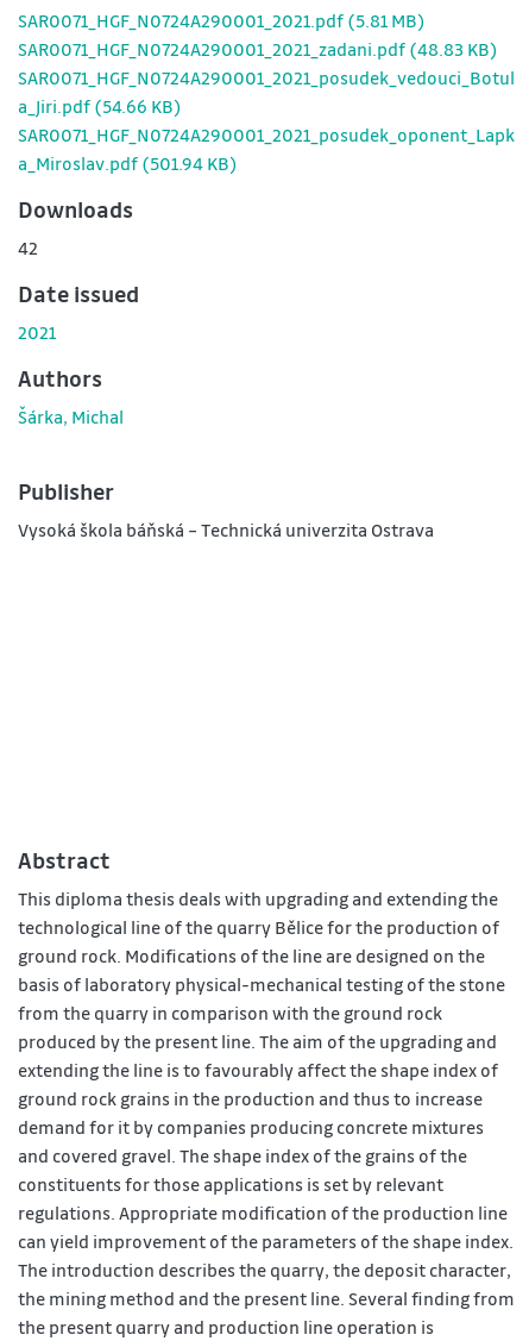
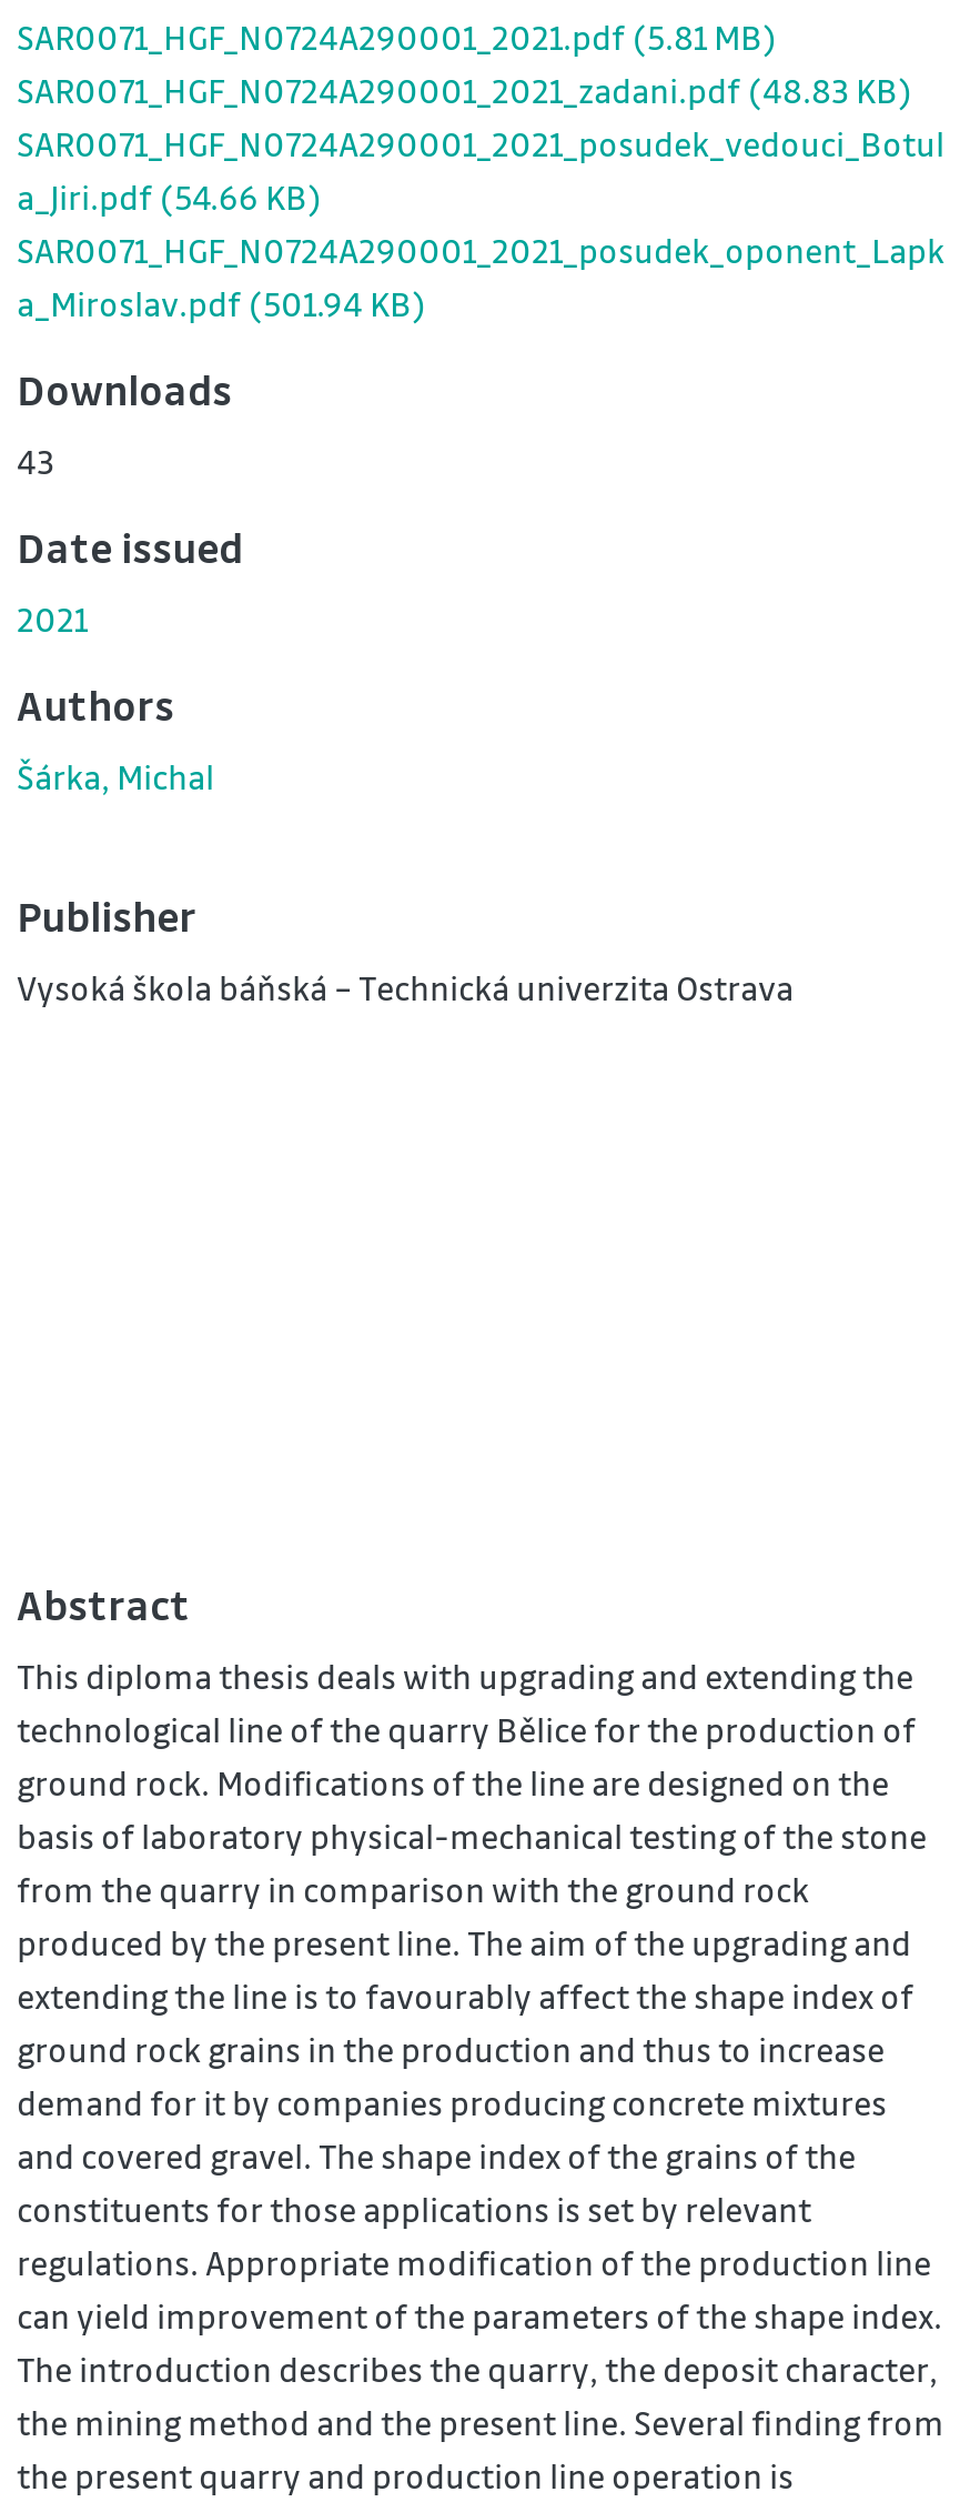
[18,236,38,259] 42 -> [17,439,54,483] 43

